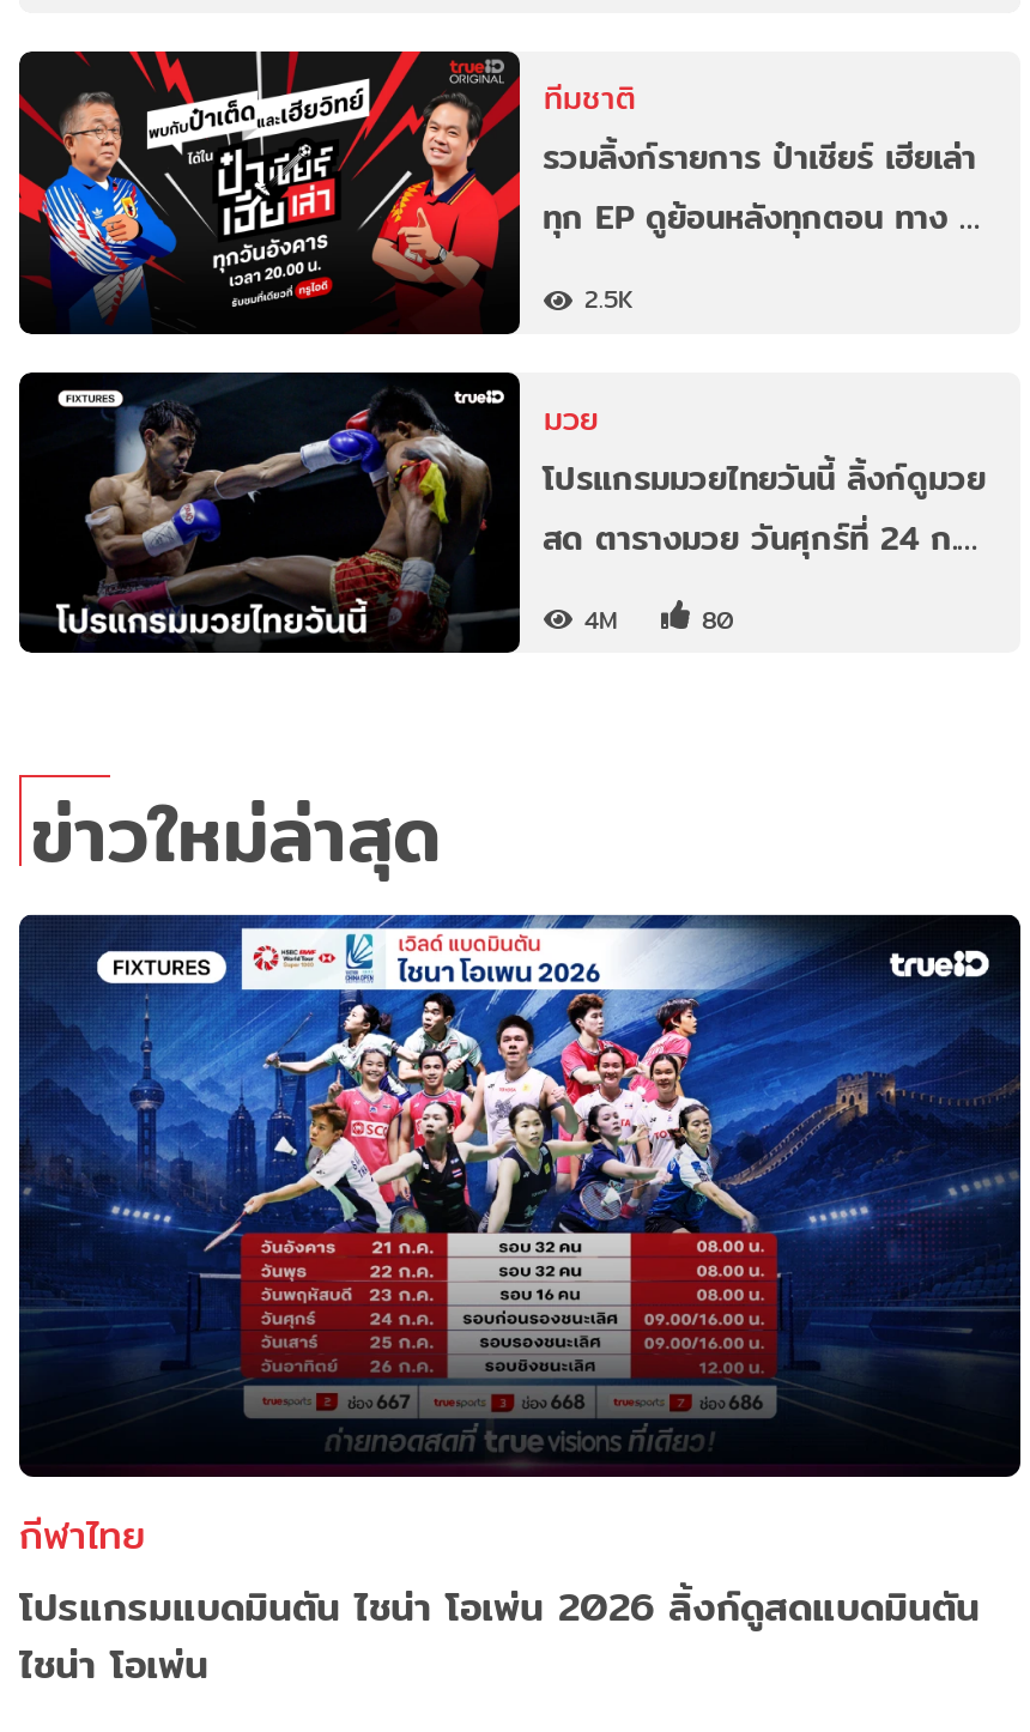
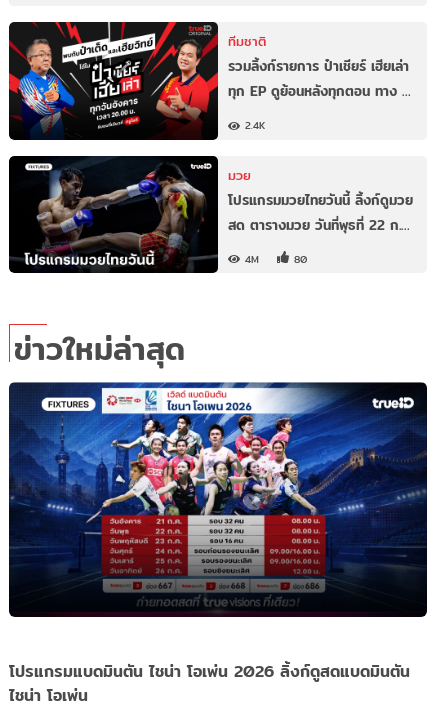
[584,280,632,318] 2.5K -> [245,117,265,133] 2.4K
[543,511,978,564] สด ตารางมวย วันศุกร์ที่ 24 ก.… -> [227,214,409,236] สด ตารางมวย วันที่พุธที่ 22 ก.…
[19,1507,146,1566] กีฬาไทย -> none

